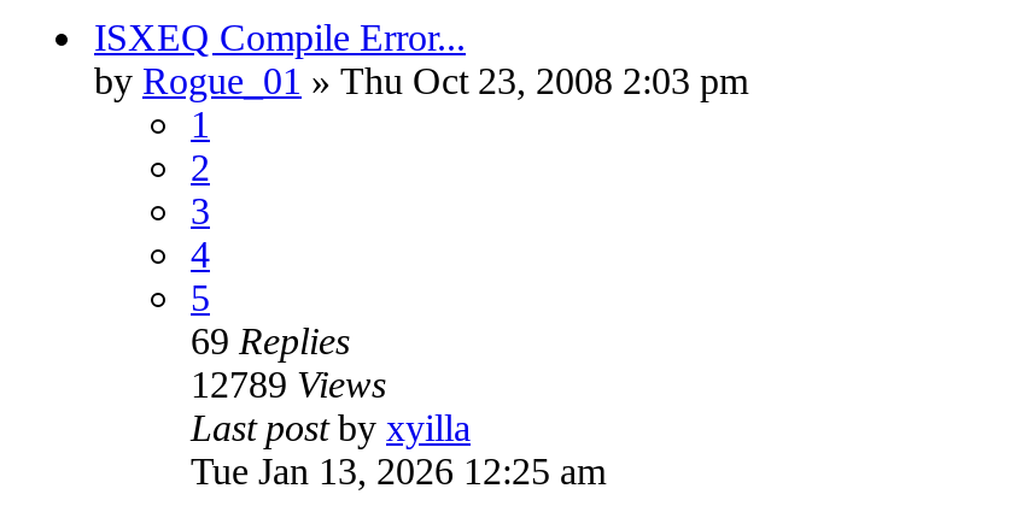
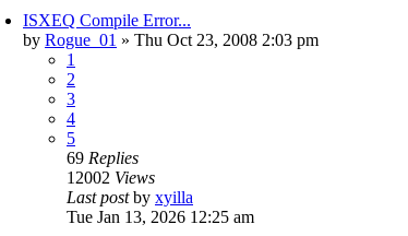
[191,364,386,405] 12789 Views -> [67,168,155,187] 12002 Views

